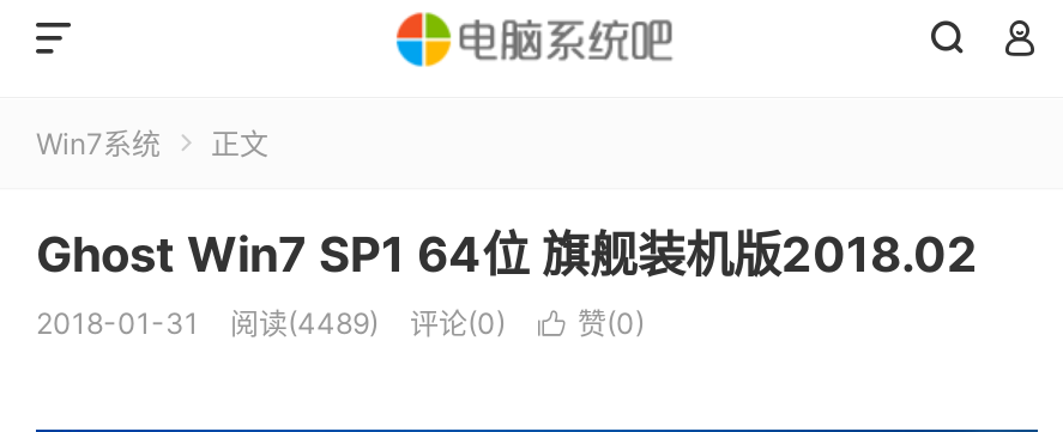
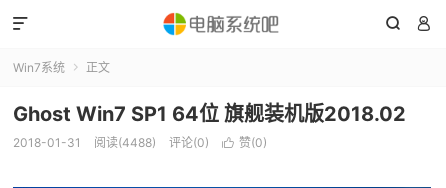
[230,305,379,341] 阅读(4489) -> [94,135,156,150] 阅读(4488)

